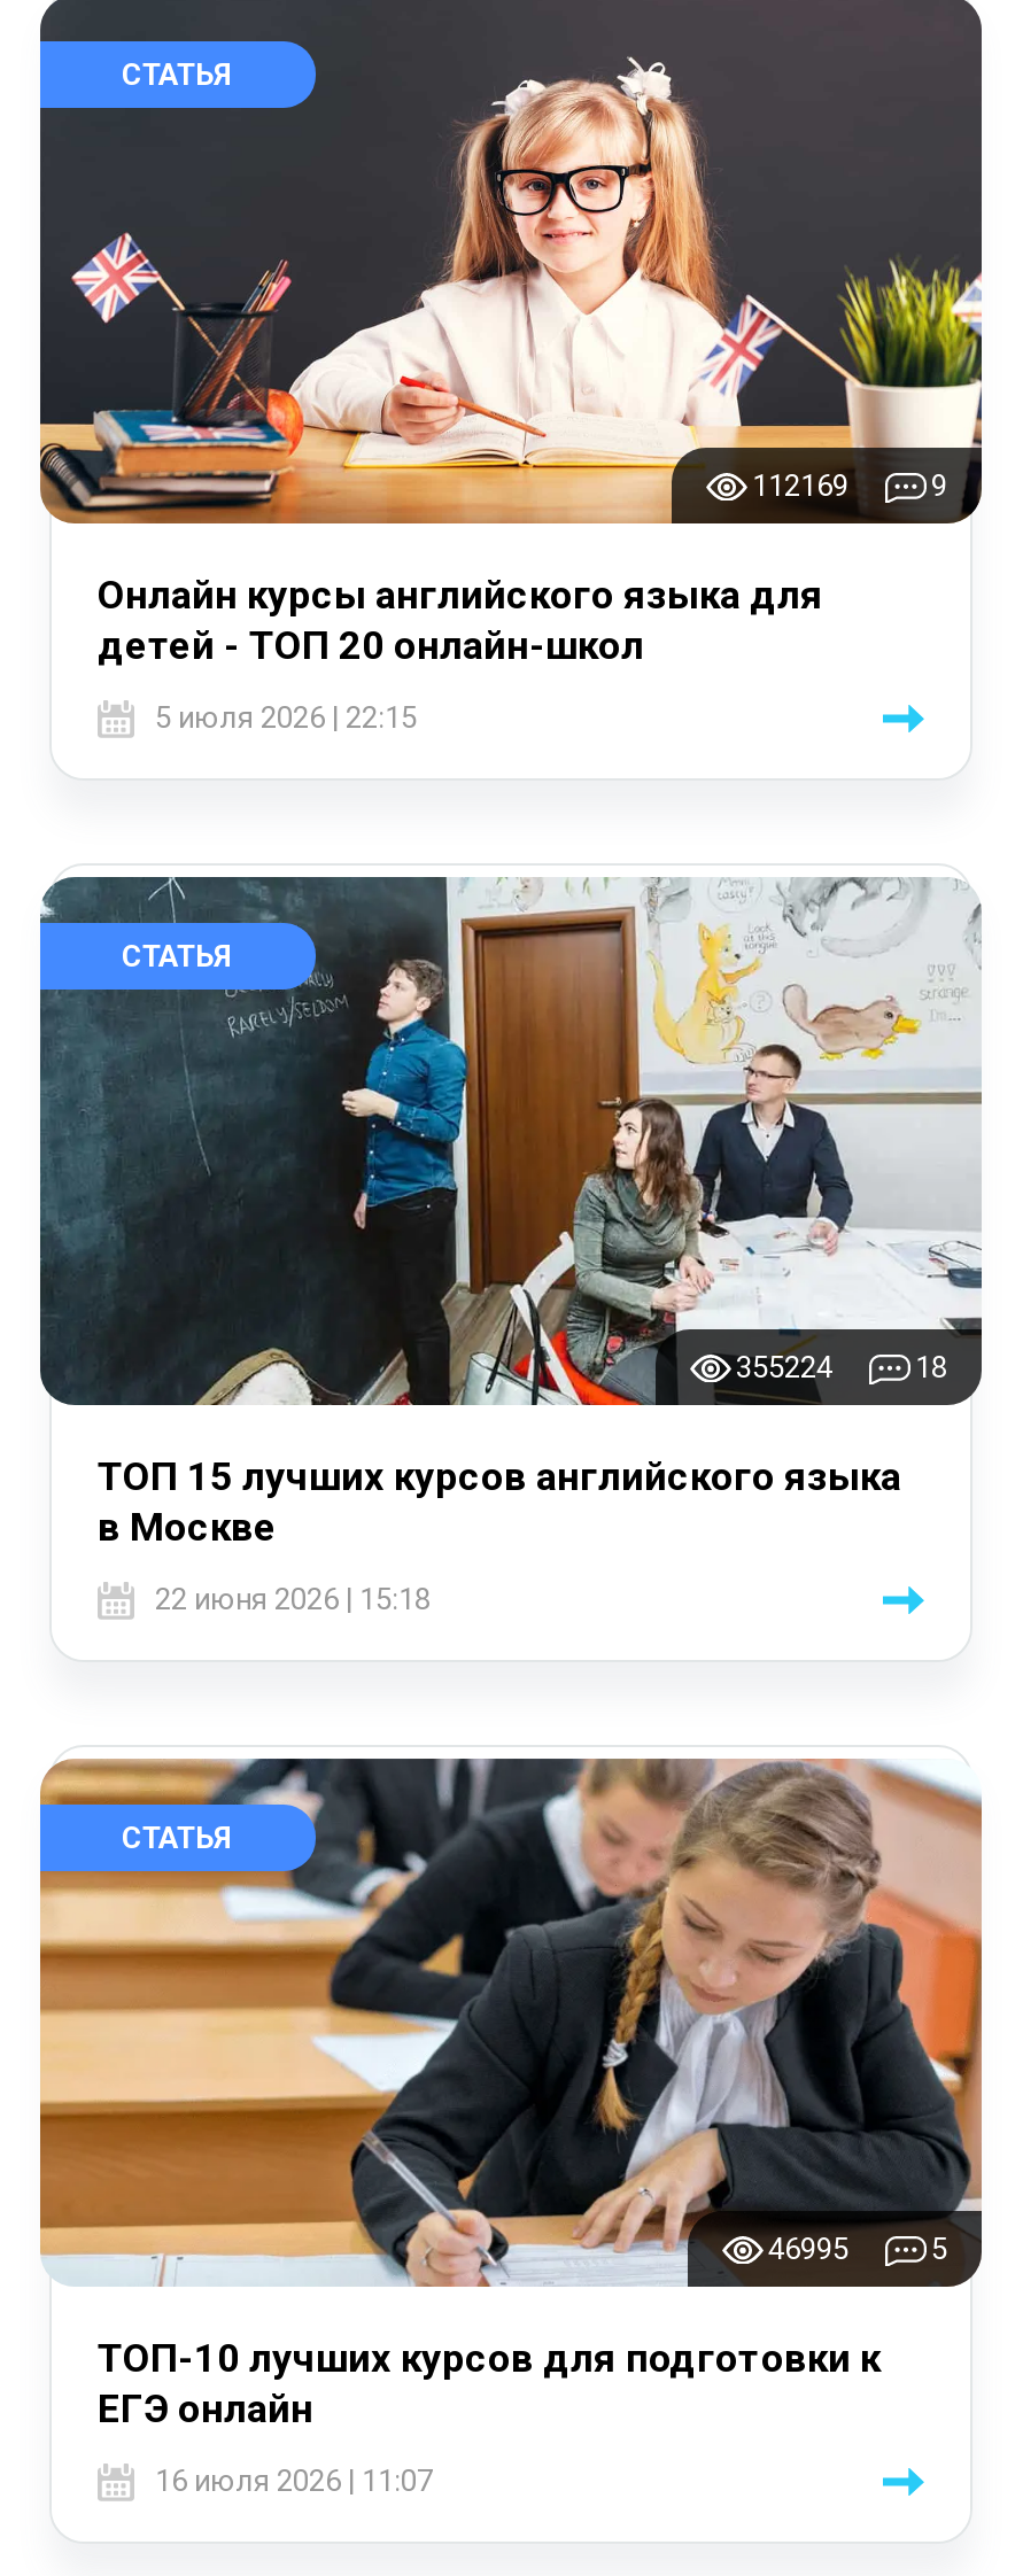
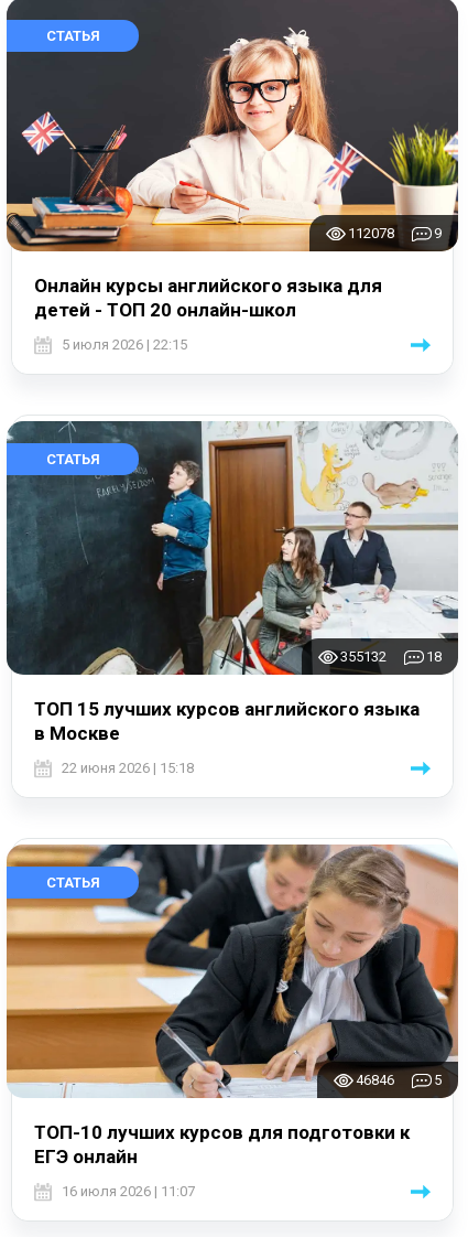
[752,468,848,503] 112169 -> [348,225,394,241] 112078
[736,1350,832,1384] 355224 -> [340,648,387,665] 355132
[768,2232,848,2266] 46995 -> [356,1072,394,1088] 46846

